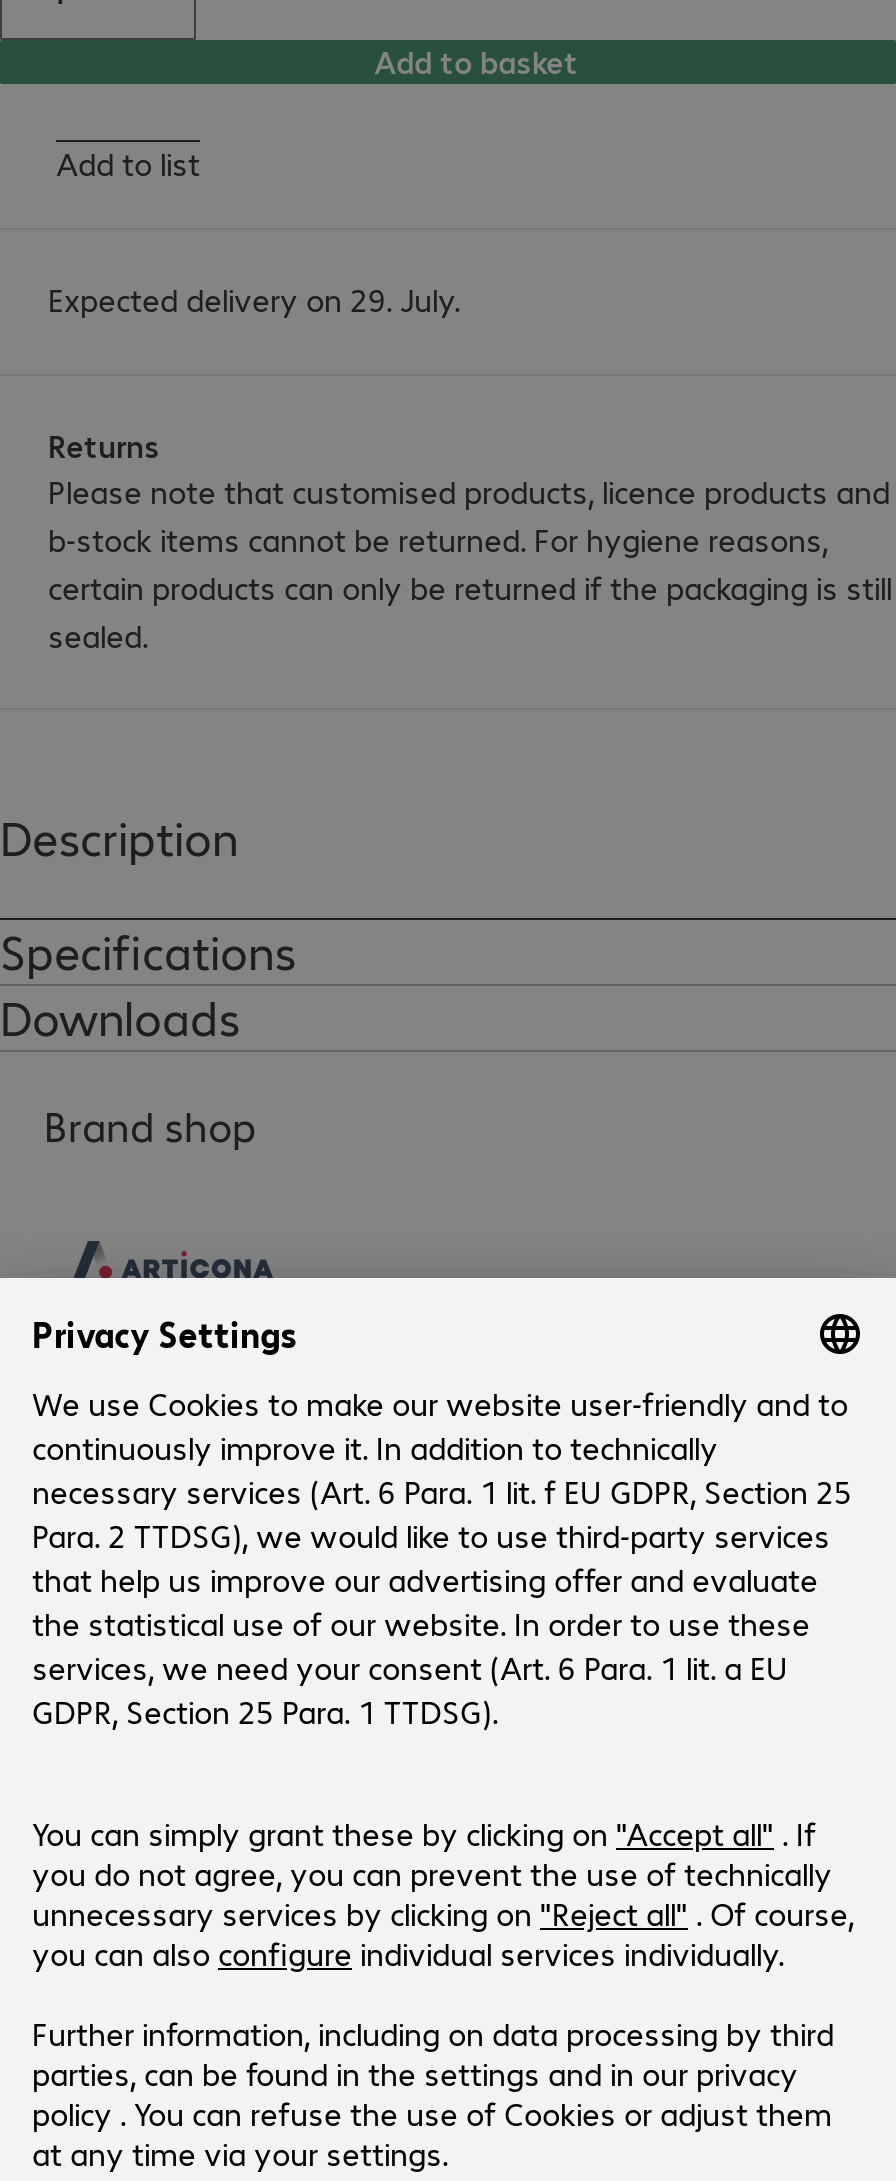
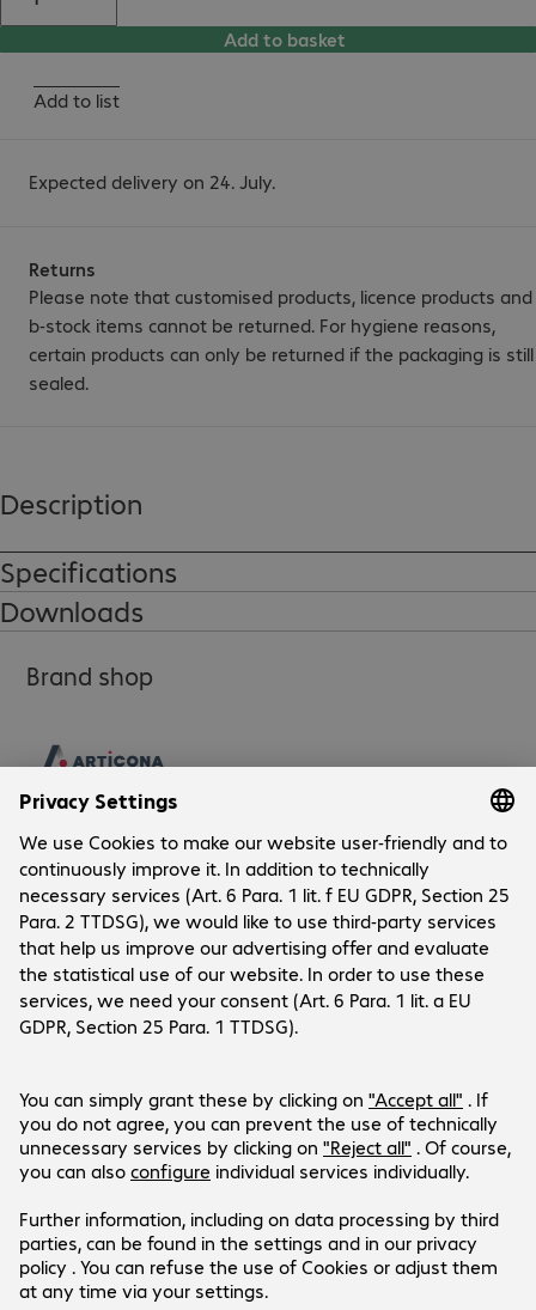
[48,278,460,320] Expected delivery on 29. July. -> [29,169,275,194] Expected delivery on 24. July.

